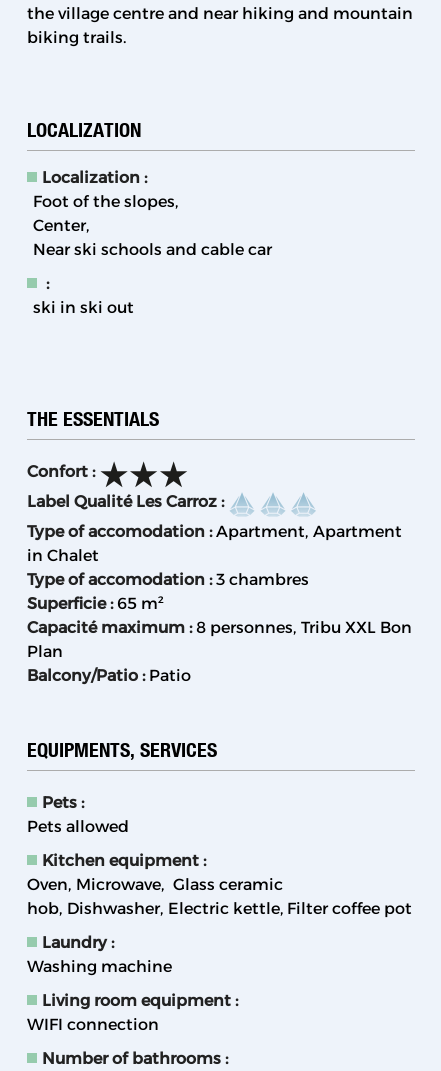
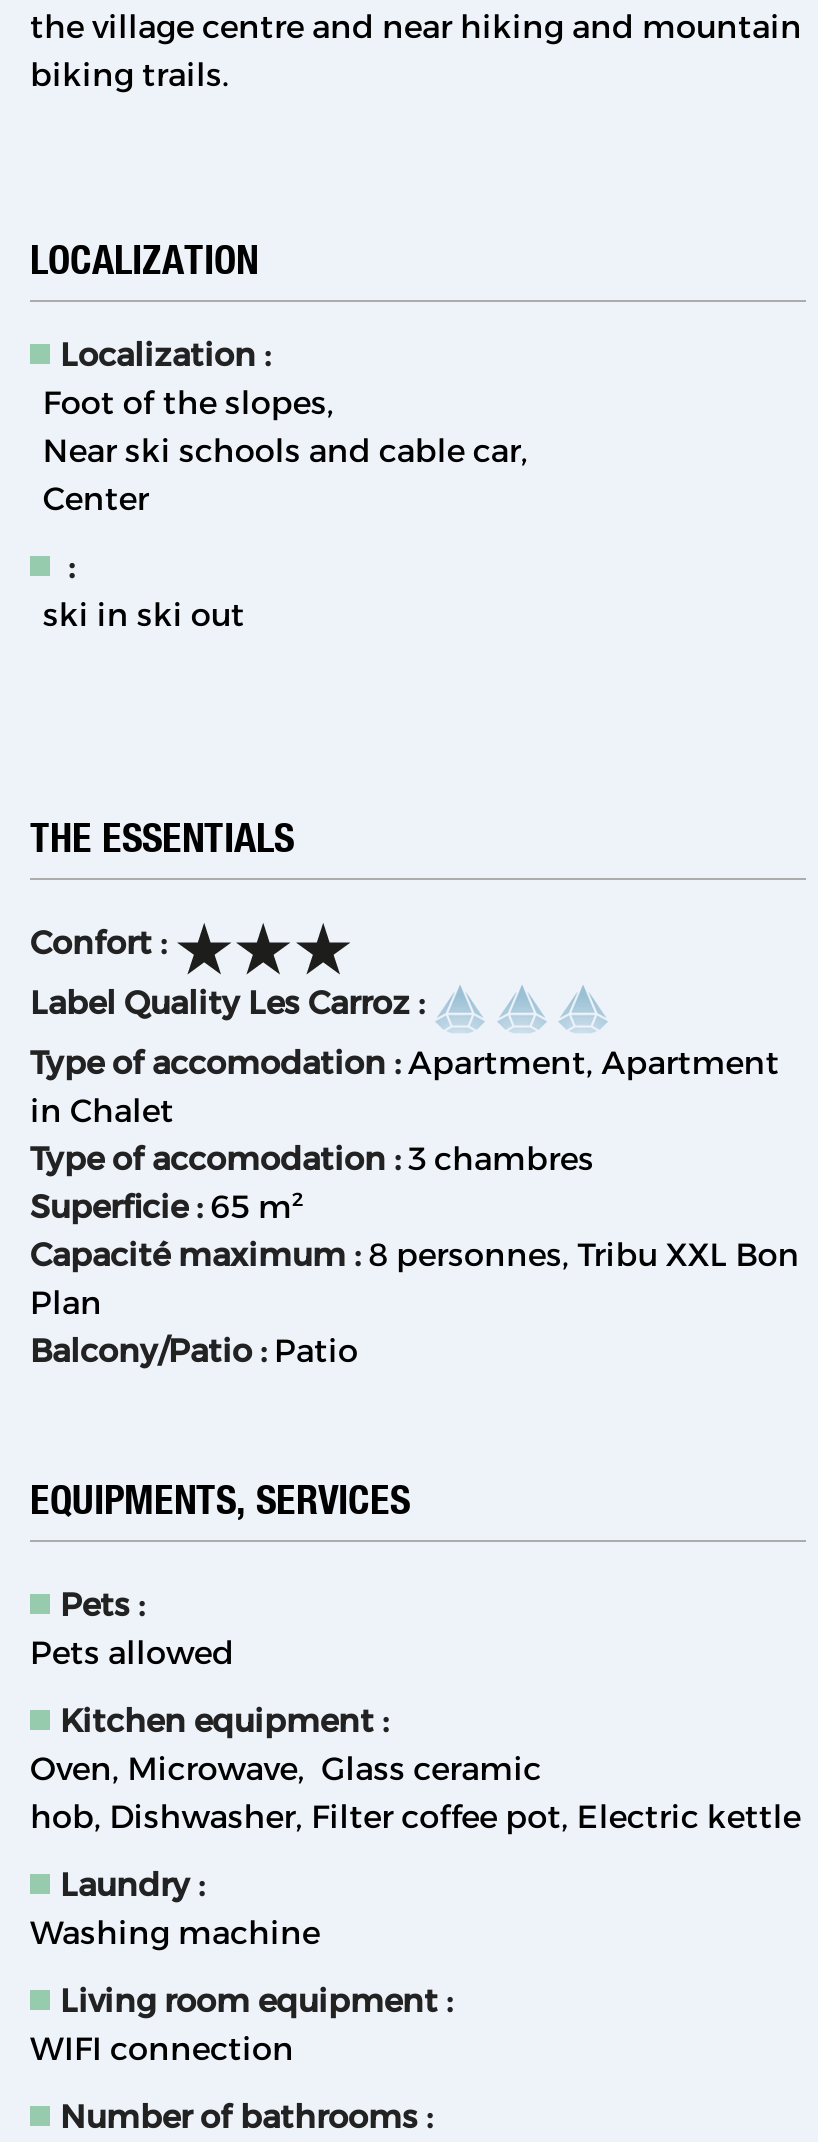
moved [33,215,86,234] -> [43,479,149,517]: Center
moved [33,239,272,258] -> [43,431,521,469]: Near ski schools and cable car
[27,491,224,510] Label Qualité Les Carroz: -> [30,983,424,1021] Label Quality Les Carroz:
[27,898,412,917] hob Dishwasher Electric kettle Filter coffee pot -> [30,1797,801,1835] hob Dishwasher Filter coffee pot Electric kettle

